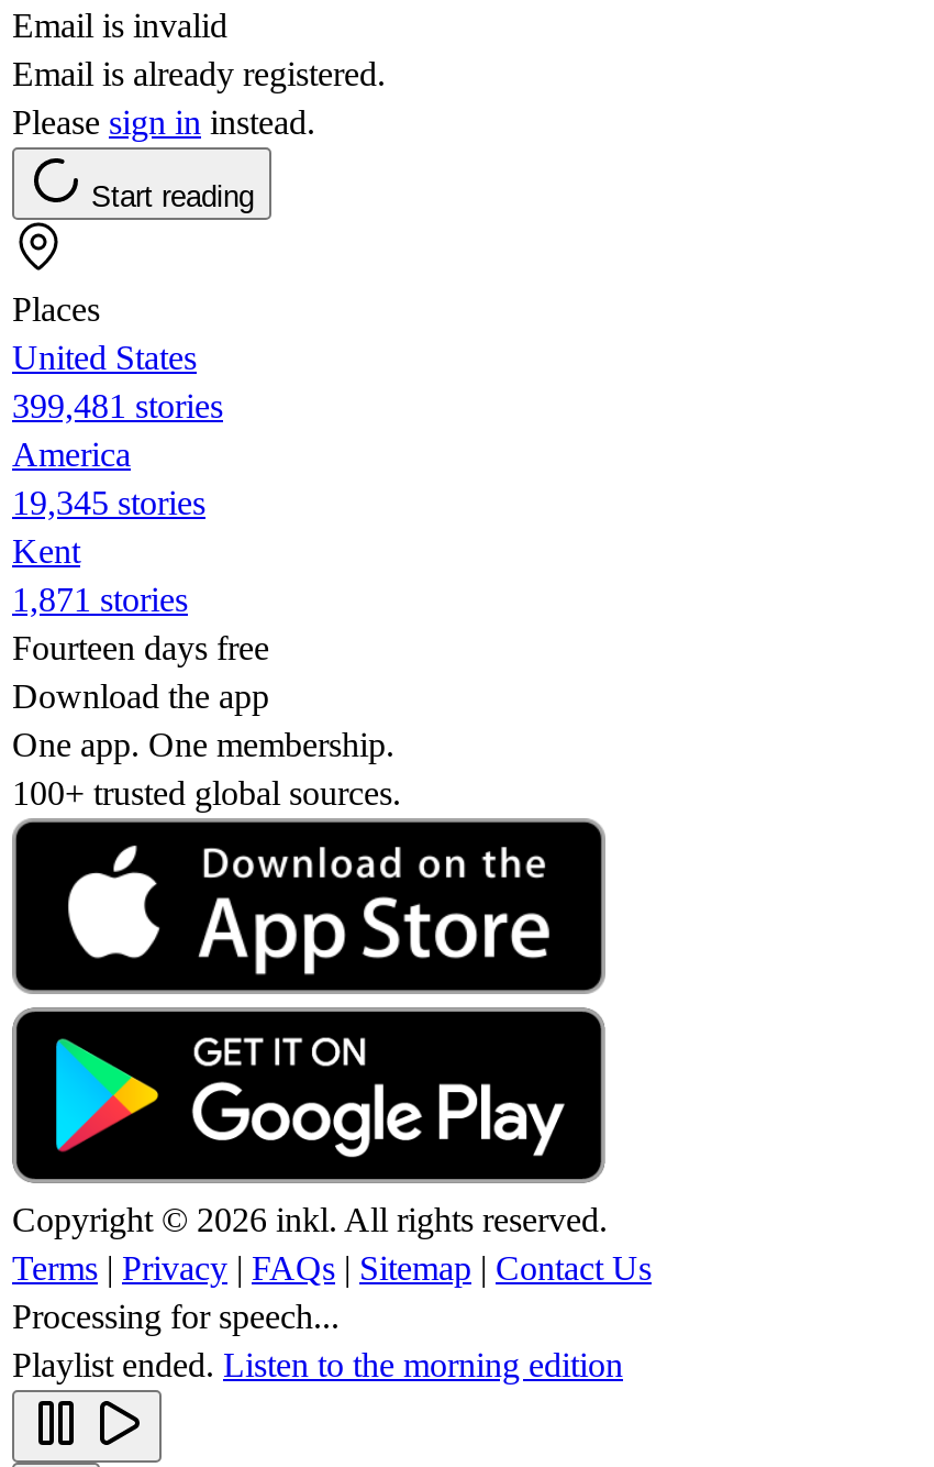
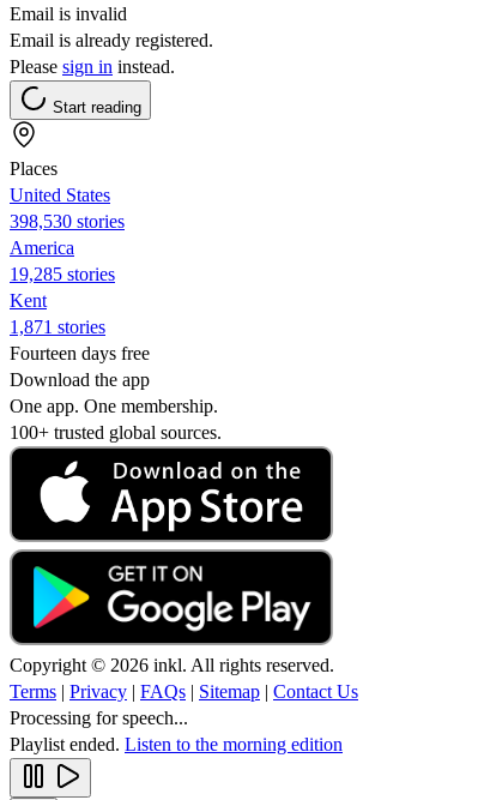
[12,387,223,424] 399,481 stories -> [10,211,125,231] 398,530 stories
[12,484,205,521] 19,345 stories -> [10,264,115,284] 19,285 stories

